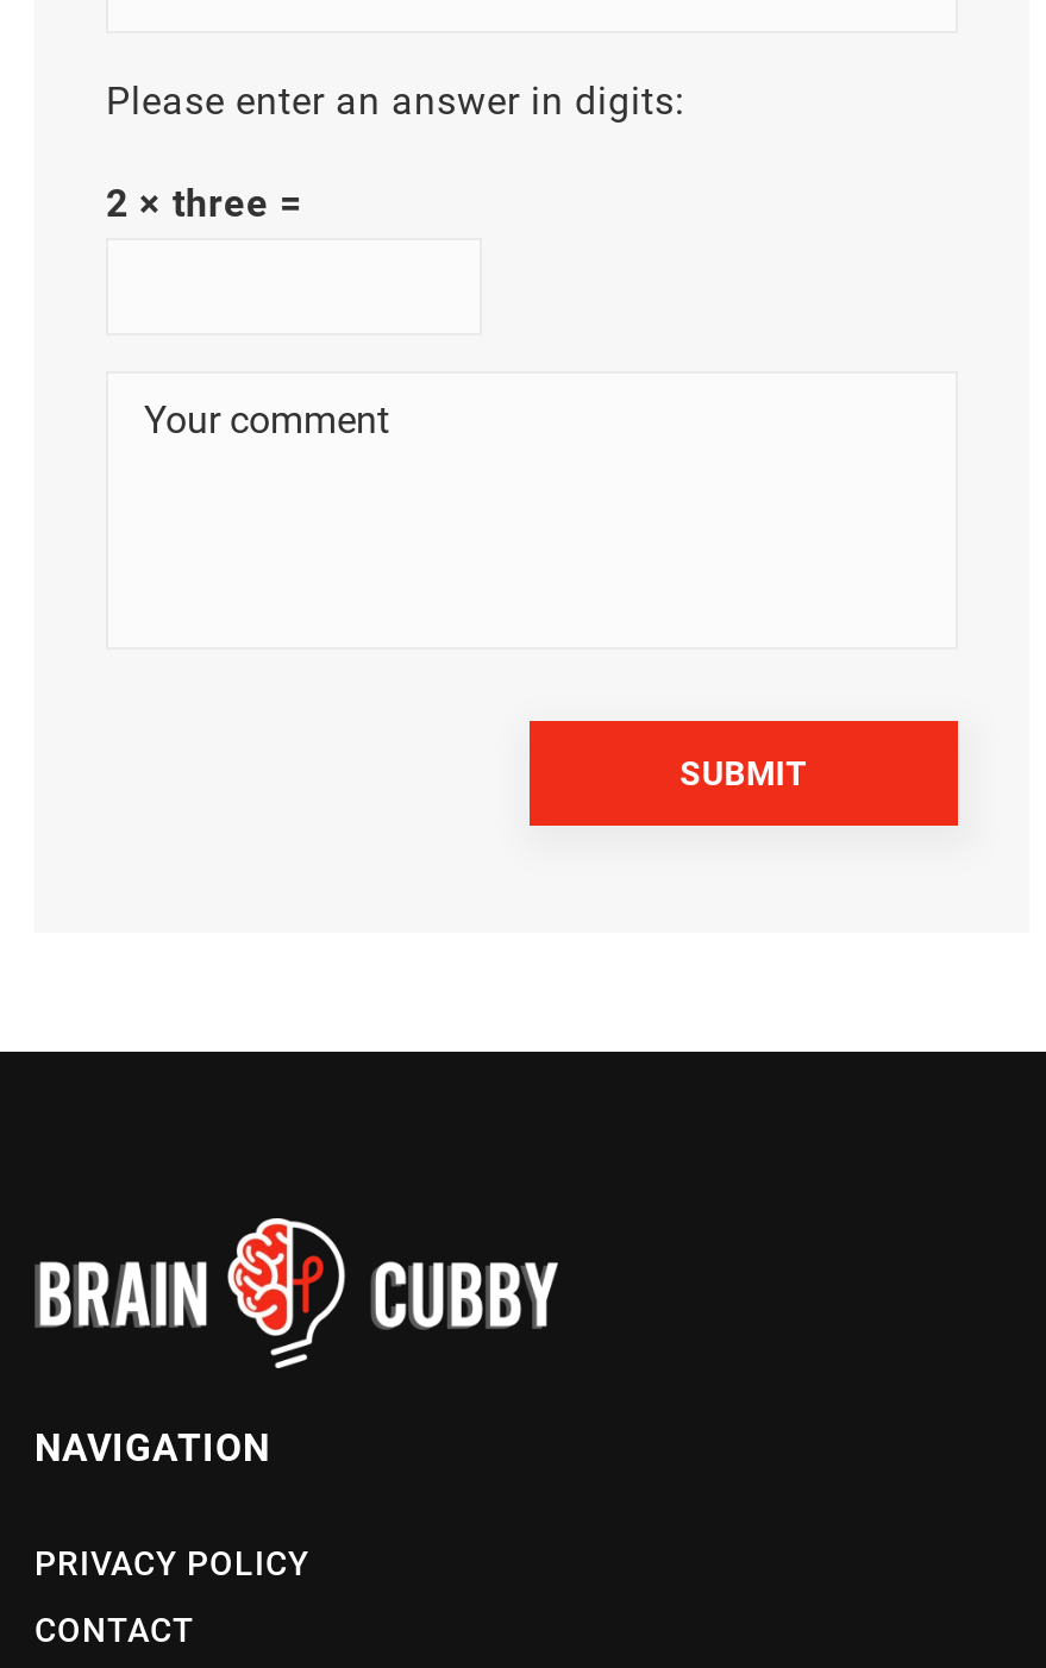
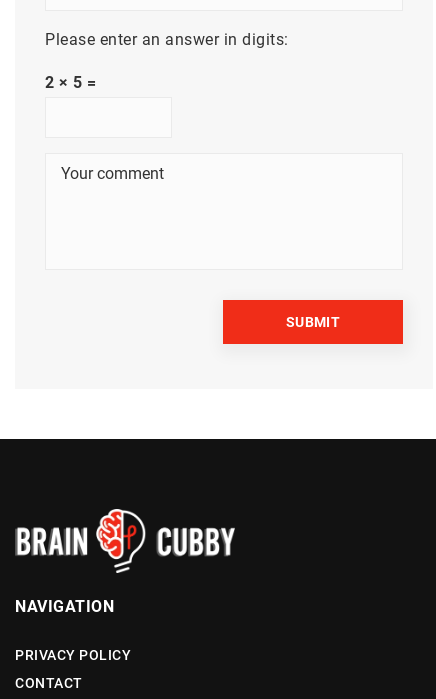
[106,179,302,225] 2 × three = -> [45,73,96,92] 2 × 5 =

